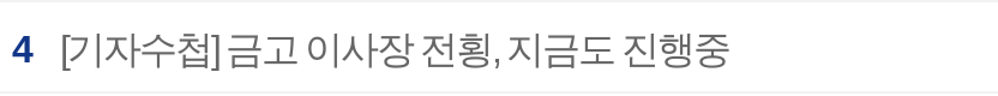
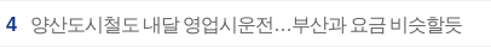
[60,29,729,70] [기자수첩] 금고 이사장 전횡, 지금도 진행중 -> [30,14,462,35] 양산도시철도 내달 영업시운전…부산과 요금 비슷할듯

